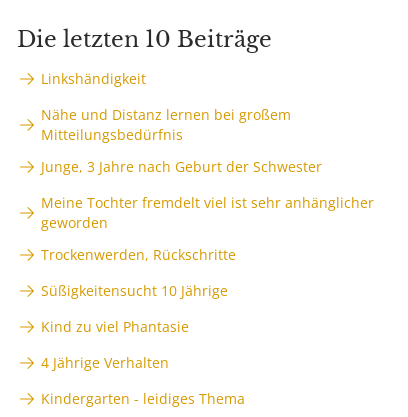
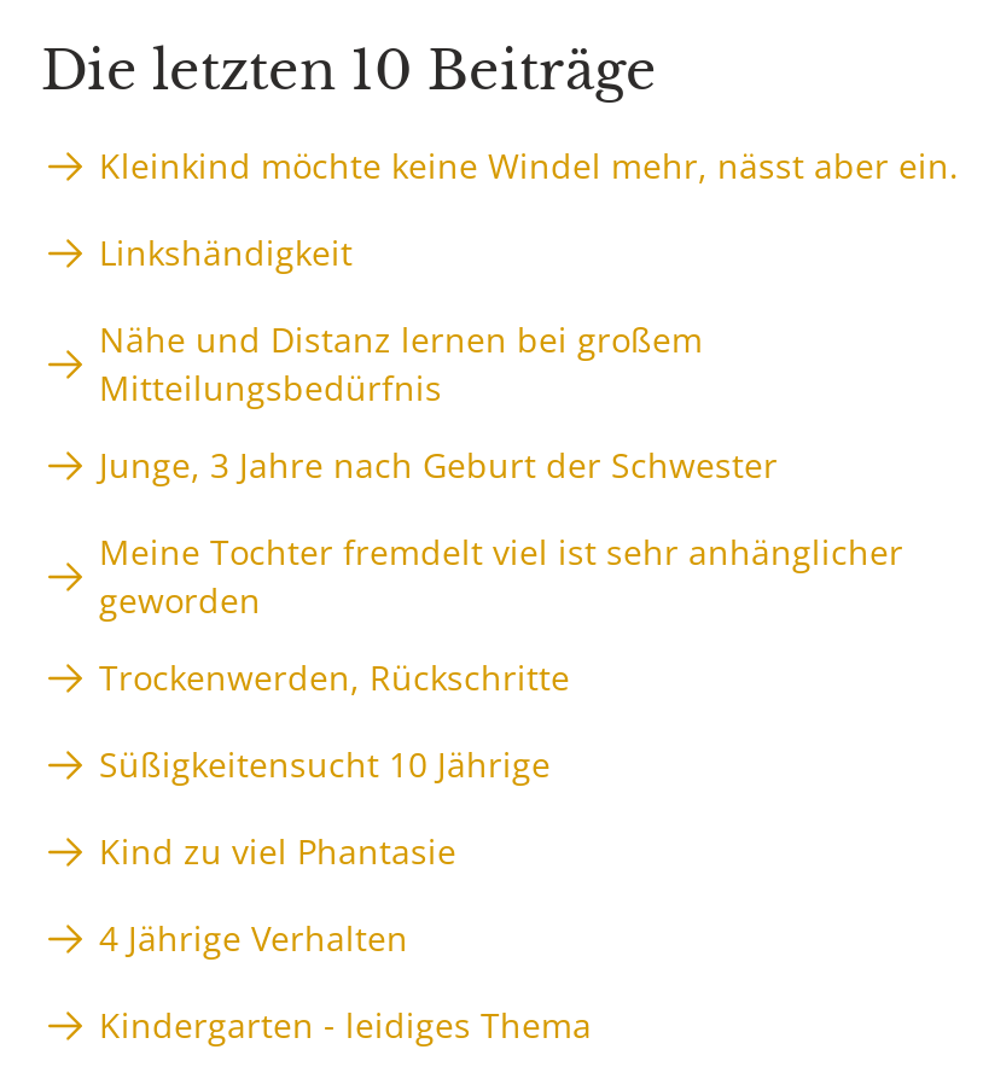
none -> [99,143,959,189] Kleinkind möchte keine Windel mehr, nässt aber ein.

